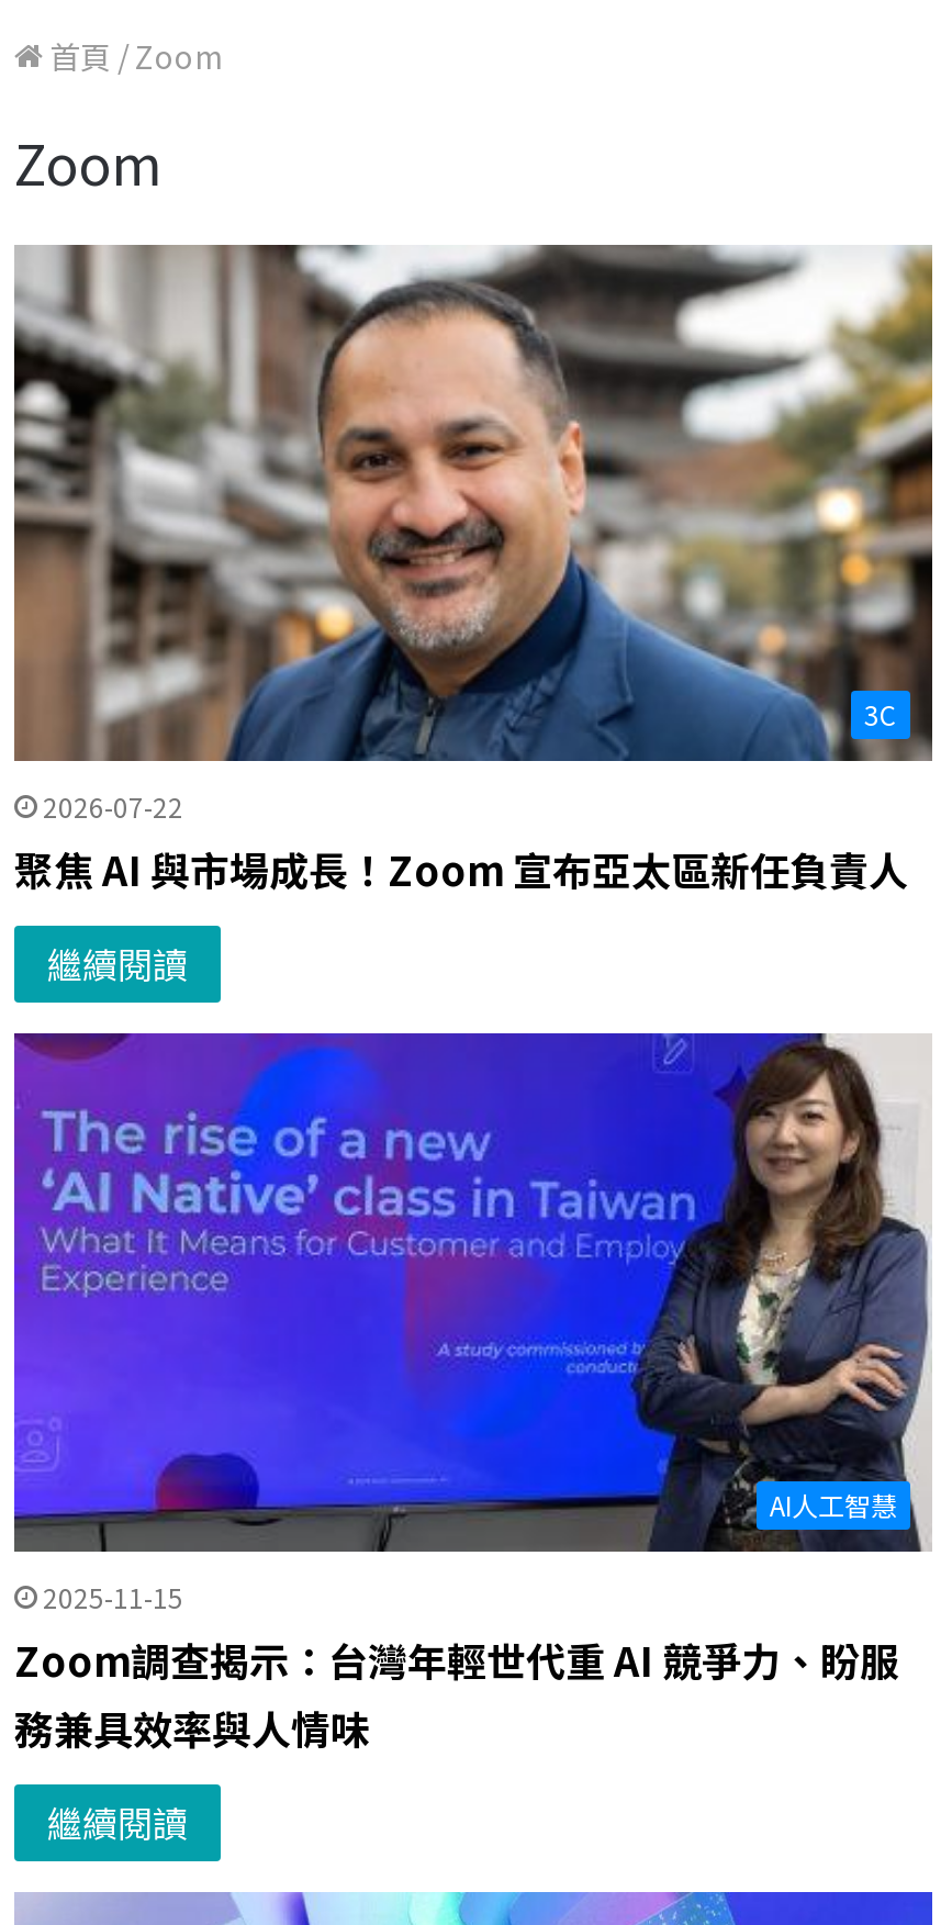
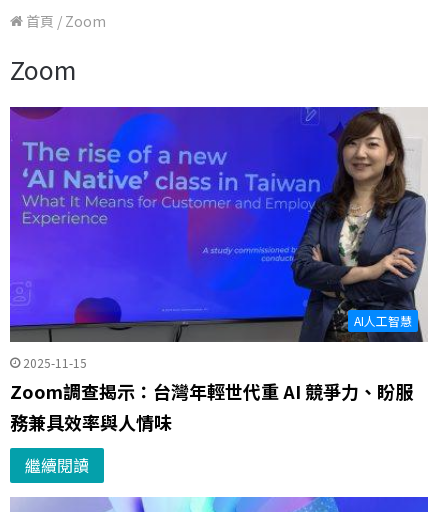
[12,243,934,990] [image] | 3C | 2026-07-22 | 聚焦 AI 與市場成長！Zoom 宣布亞太區新任負責人 | 繼續閱讀 -> none

